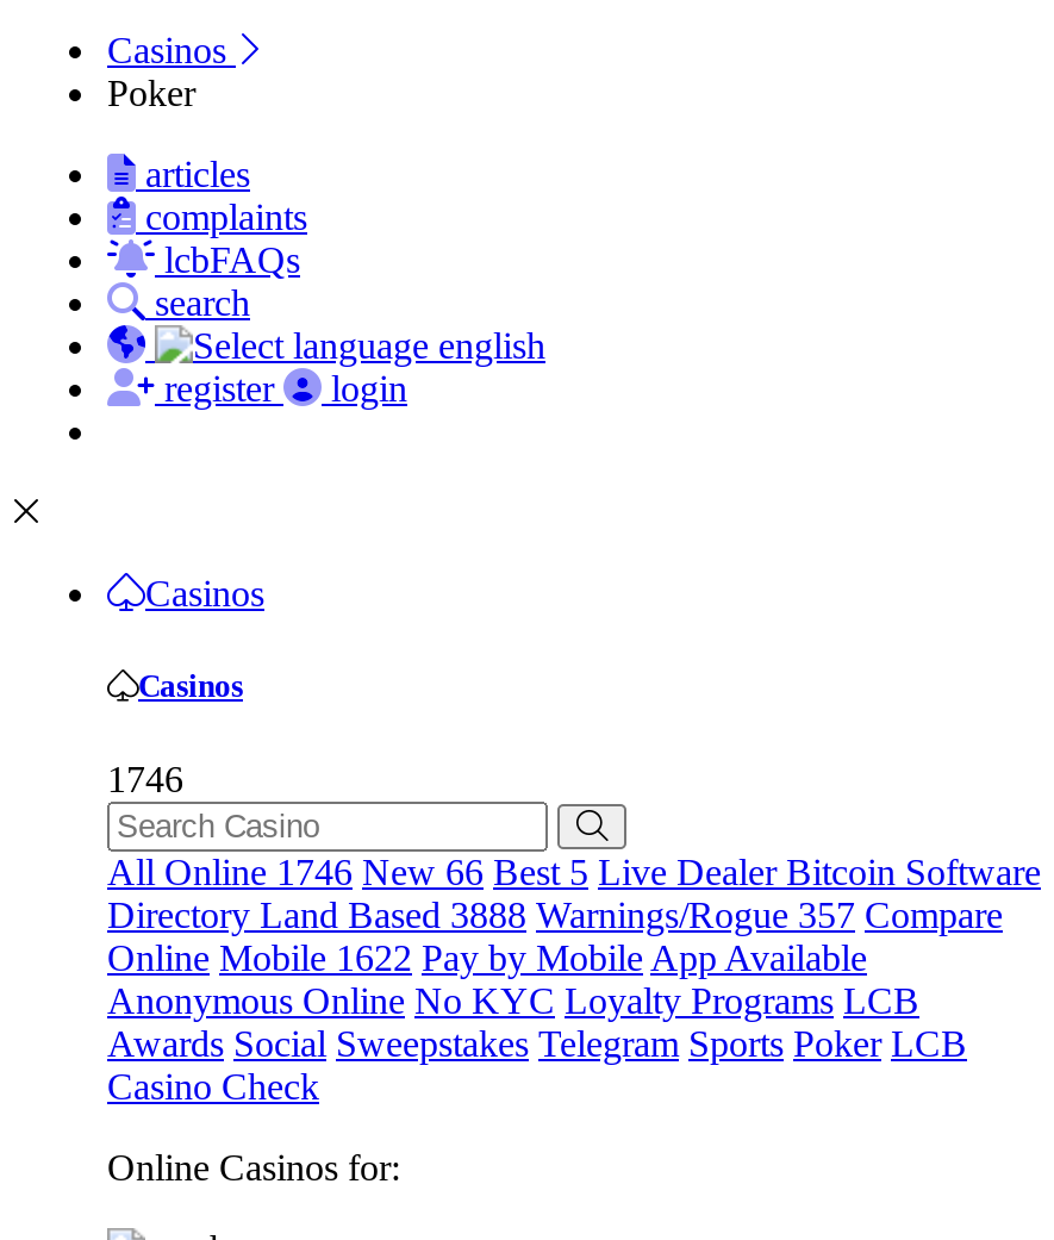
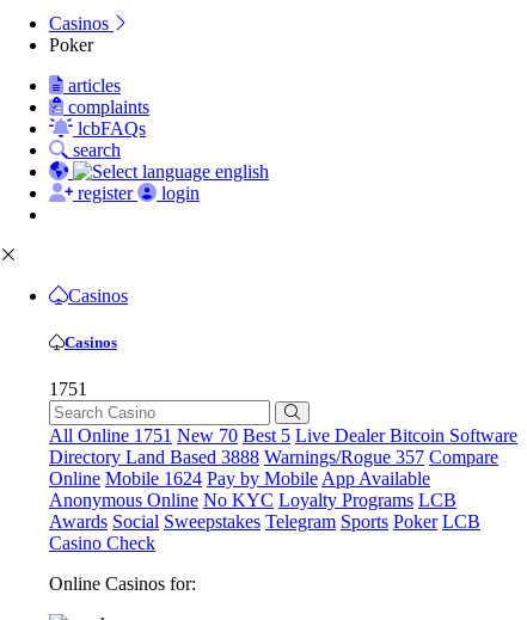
[107,759,183,800] 1746 -> [49,379,87,399] 1751
[107,852,1041,893] All Online1746 New66 Best 5 Live Dealer Bitcoin Software -> [49,426,517,446] All Online1751 New70 Best 5 Live Dealer Bitcoin Software
[107,938,867,979] Online Mobile 1622 Pay by Mobile App Available -> [49,469,430,489] Online Mobile 1624 Pay by Mobile App Available

